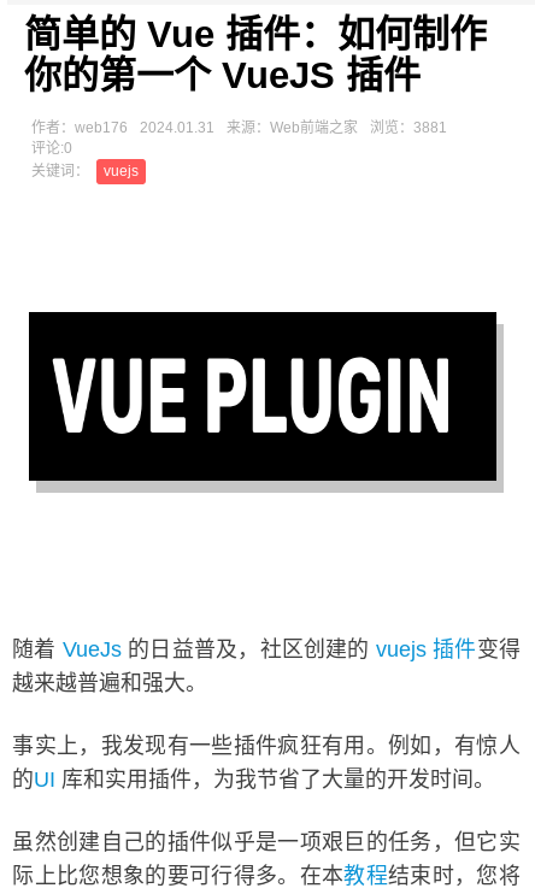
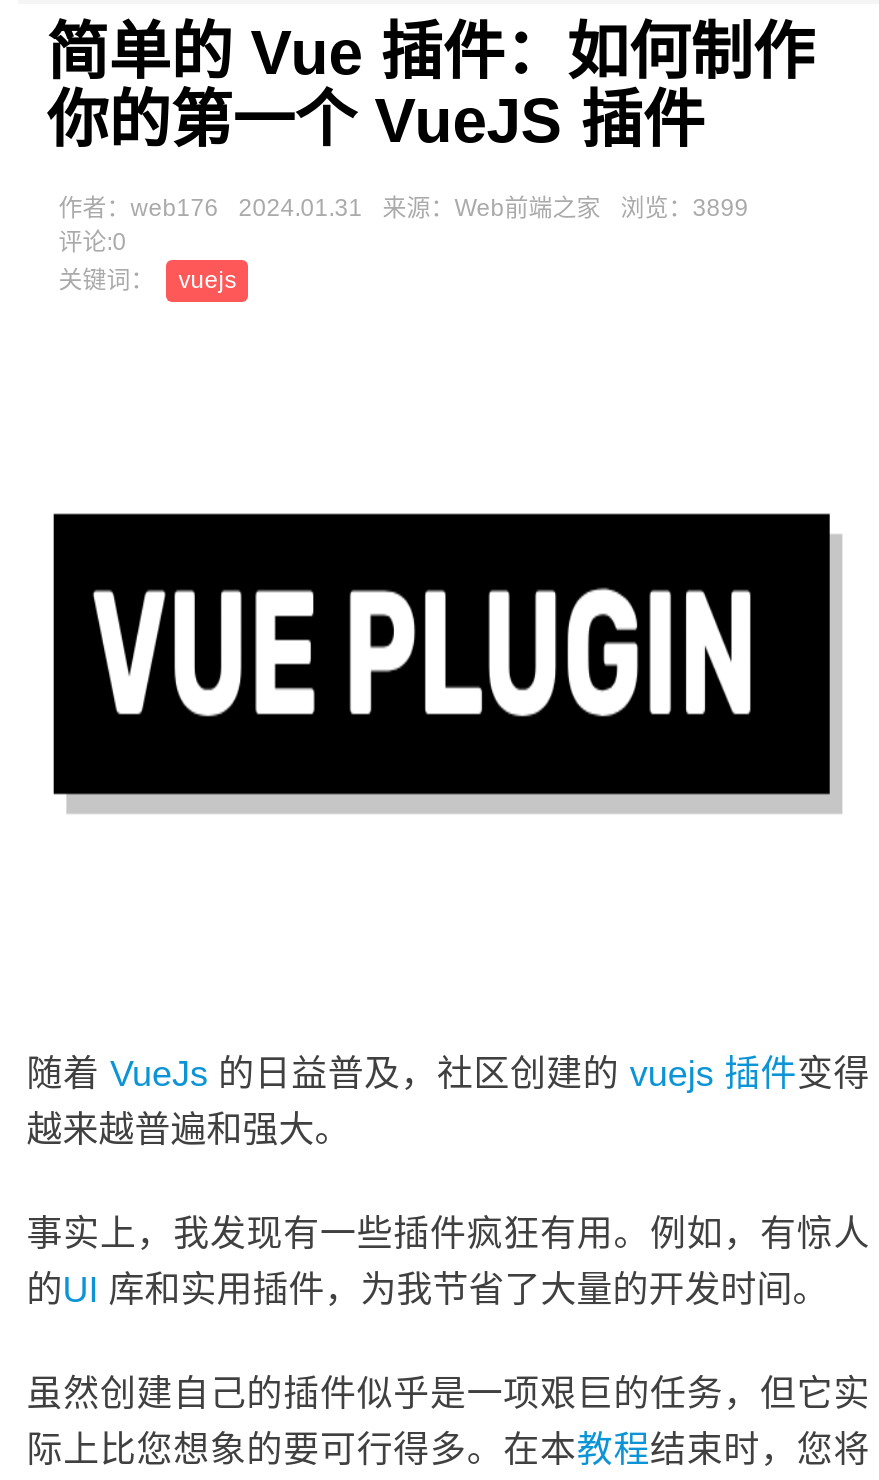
[32,120,447,137] 作者：web176 2024.01.31 来源：Web前端之家 浏览：3881 -> [58,195,748,223] 作者：web176 2024.01.31 来源：Web前端之家 浏览：3899

